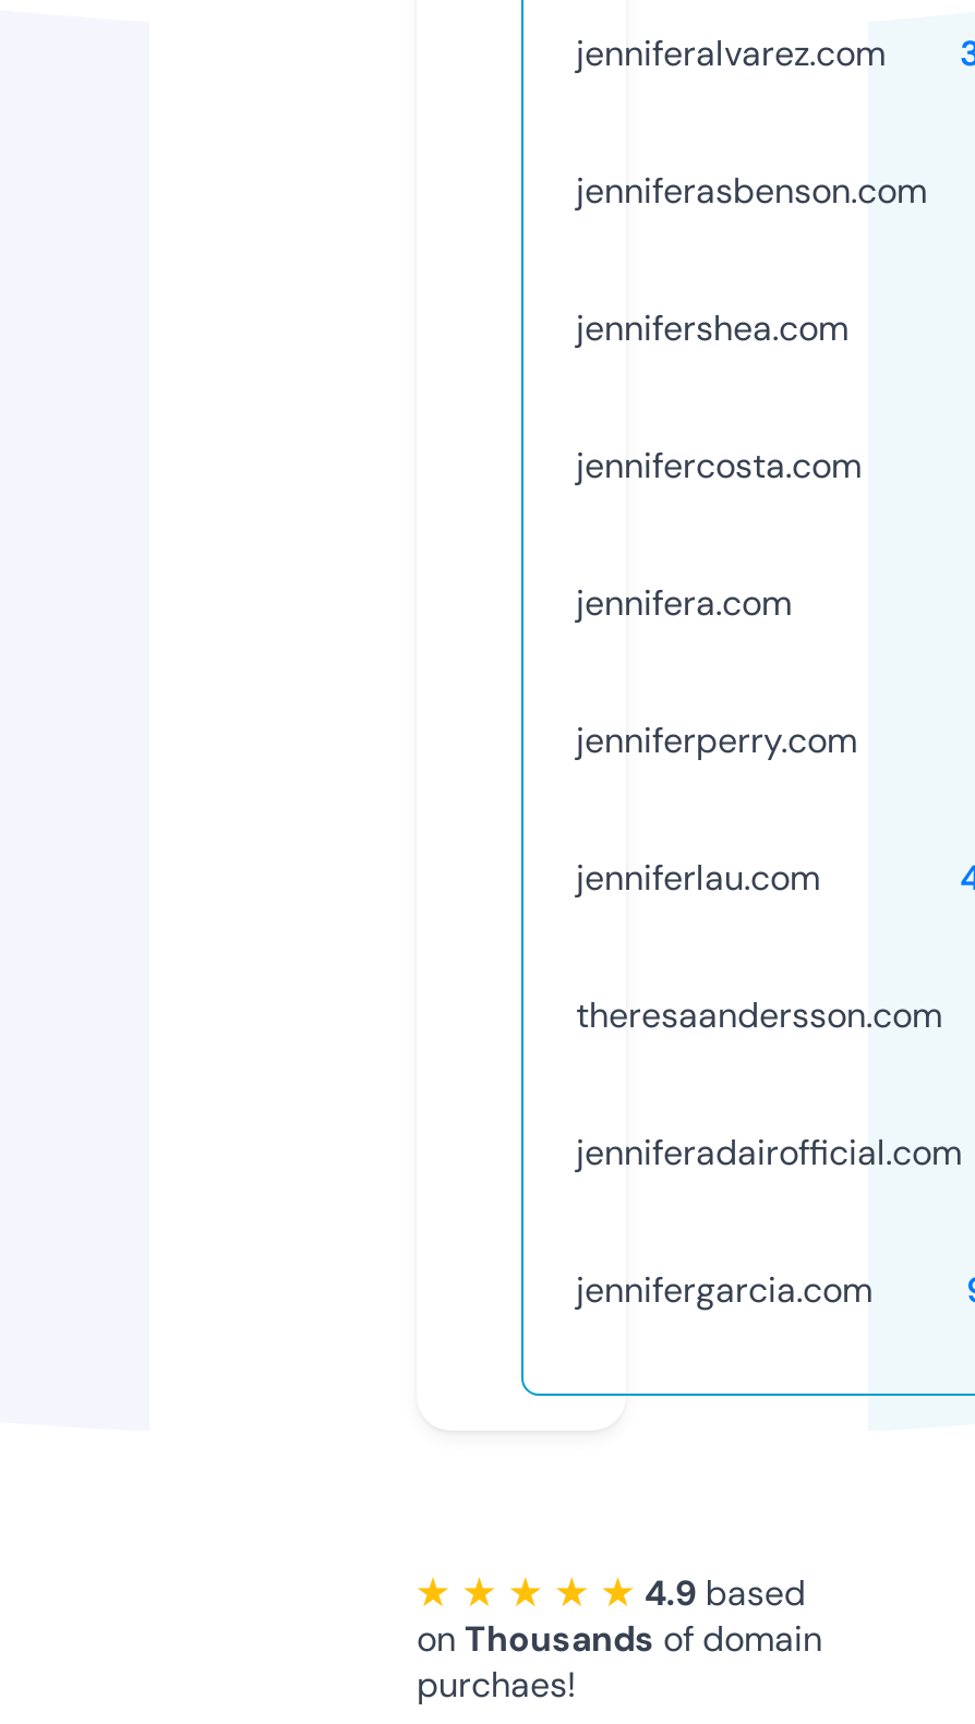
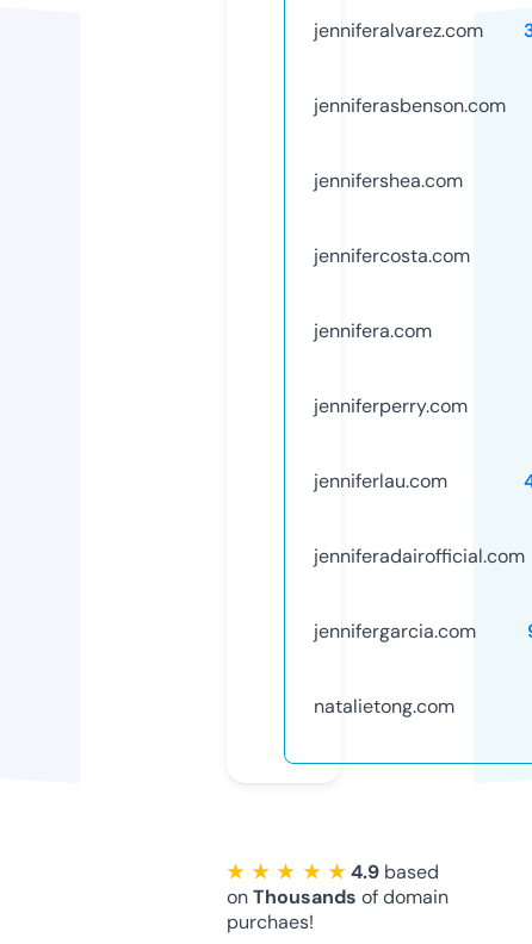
[576,992,942,1038] theresaandersson.com -> none
moved [576,1129,962,1312] -> [314,543,525,643]: jenniferadairofficial.com | jennifergarcia.com
none -> [314,693,454,718] natalietong.com

